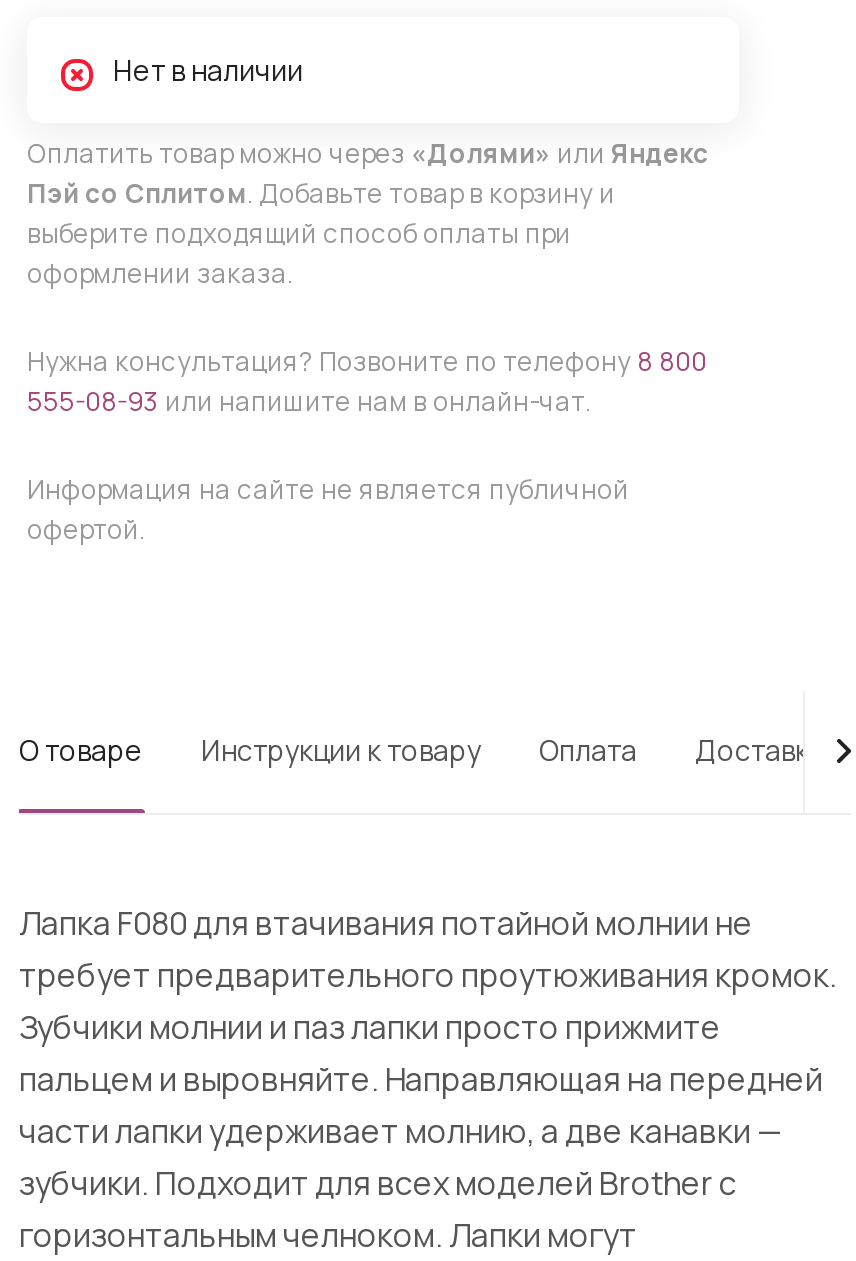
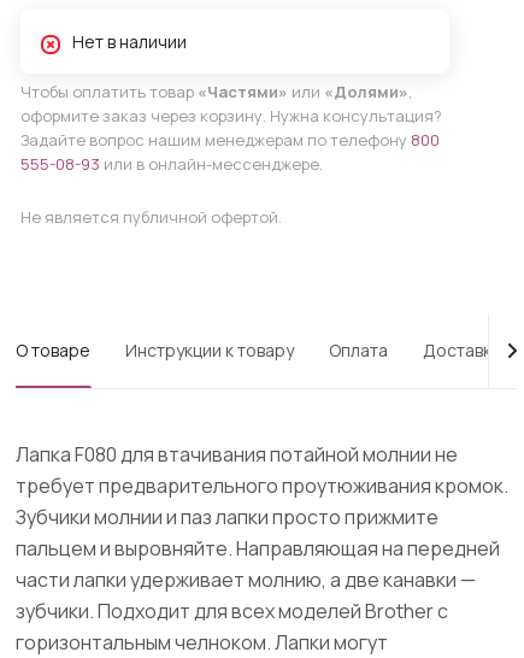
[27,136,709,548] Оплатить товар можно через «Долями» или Яндекс | Пэй со Сплитом. Добавьте товар в корзину и | выберите подходящий способ оплаты при | оформлении заказа. | Нужна консультация? Позвоните по телефону 8 800 | 555-08-93 или напишите нам в онлайн-чат. | Информация на сайте не является публичной | офертой. -> [20,81,442,228] Чтобы оплатить товар «Частями» или «Долями», | оформите заказ через корзину. Нужна консультация? | Задайте вопрос нашим менеджерам по телефону 800 | 555-08-93 или в онлайн-мессенджере. | Не является публичной офертой.

